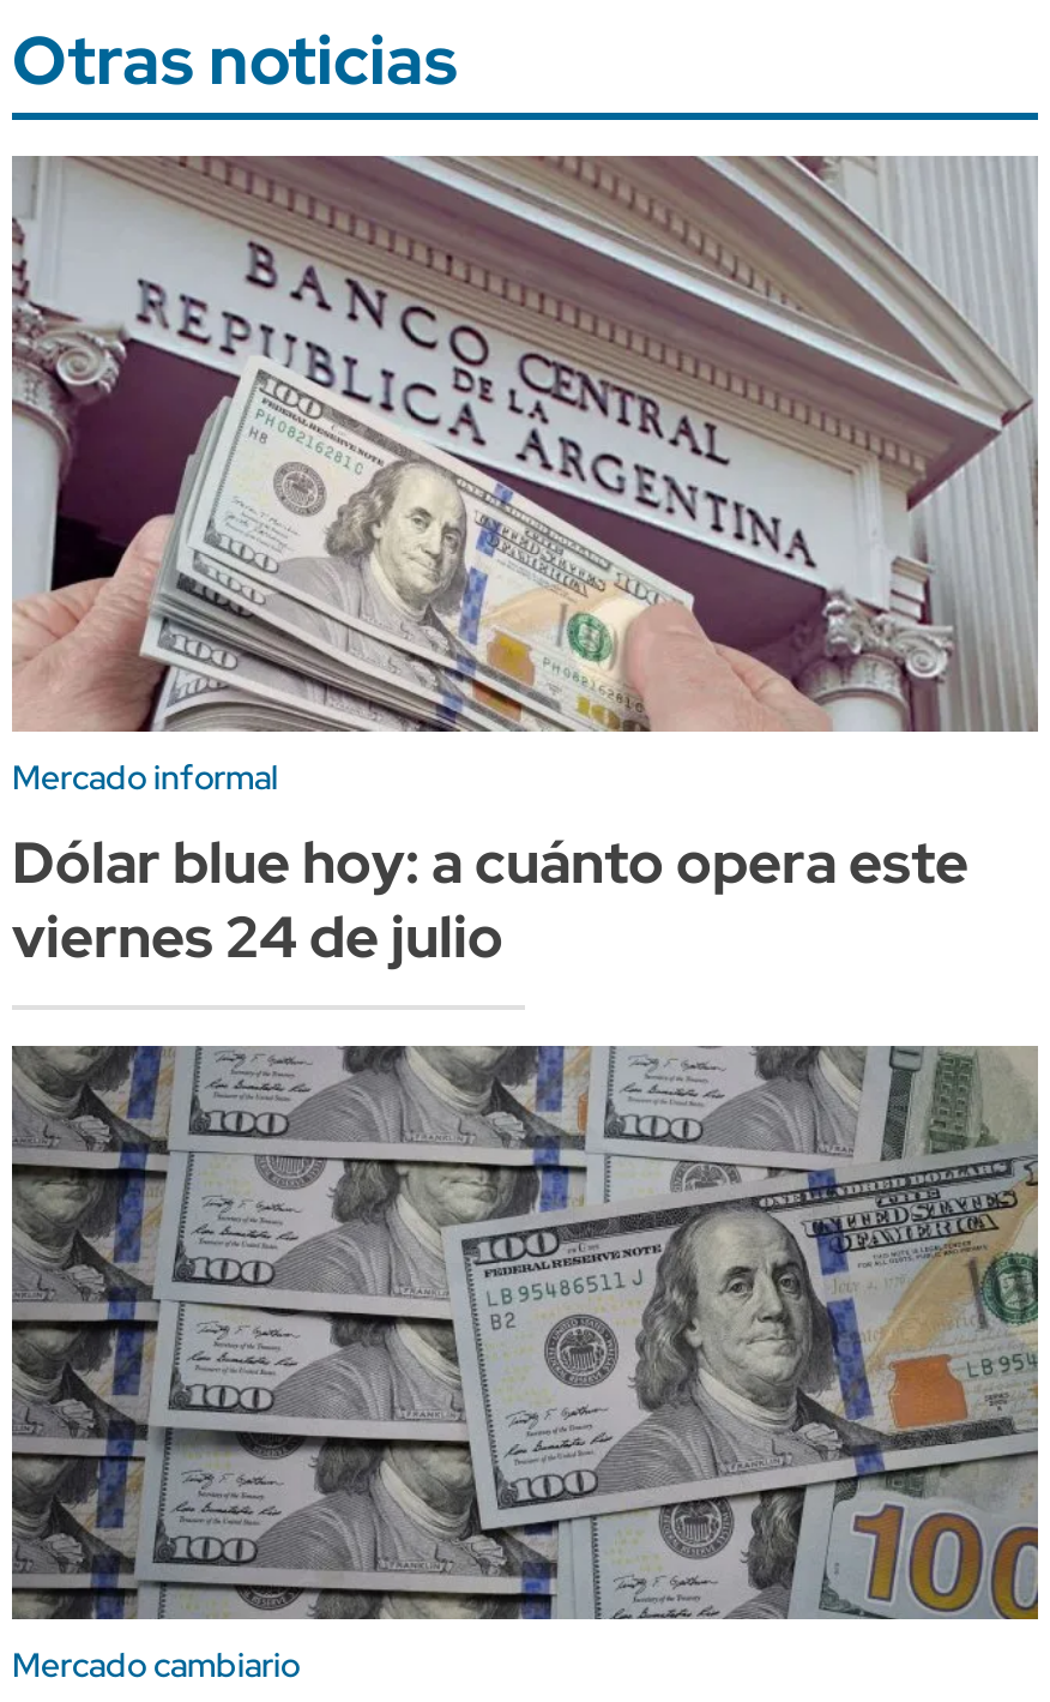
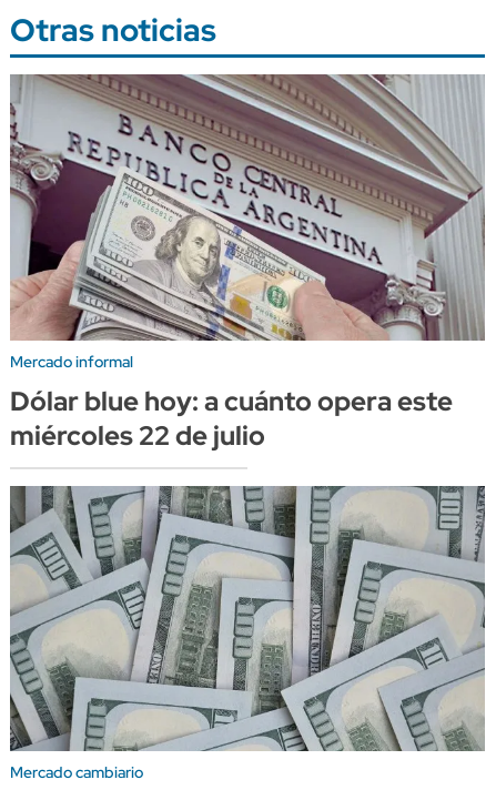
[12,899,503,973] viernes 24 de julio -> [10,418,265,452] miércoles 22 de julio
[12,1046,1038,1622] [image] -> [10,486,485,752] [image]

